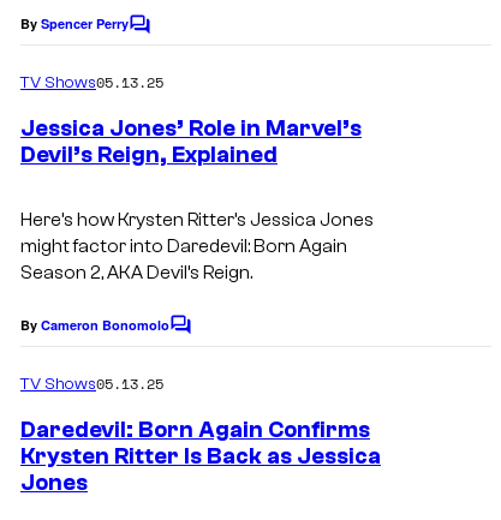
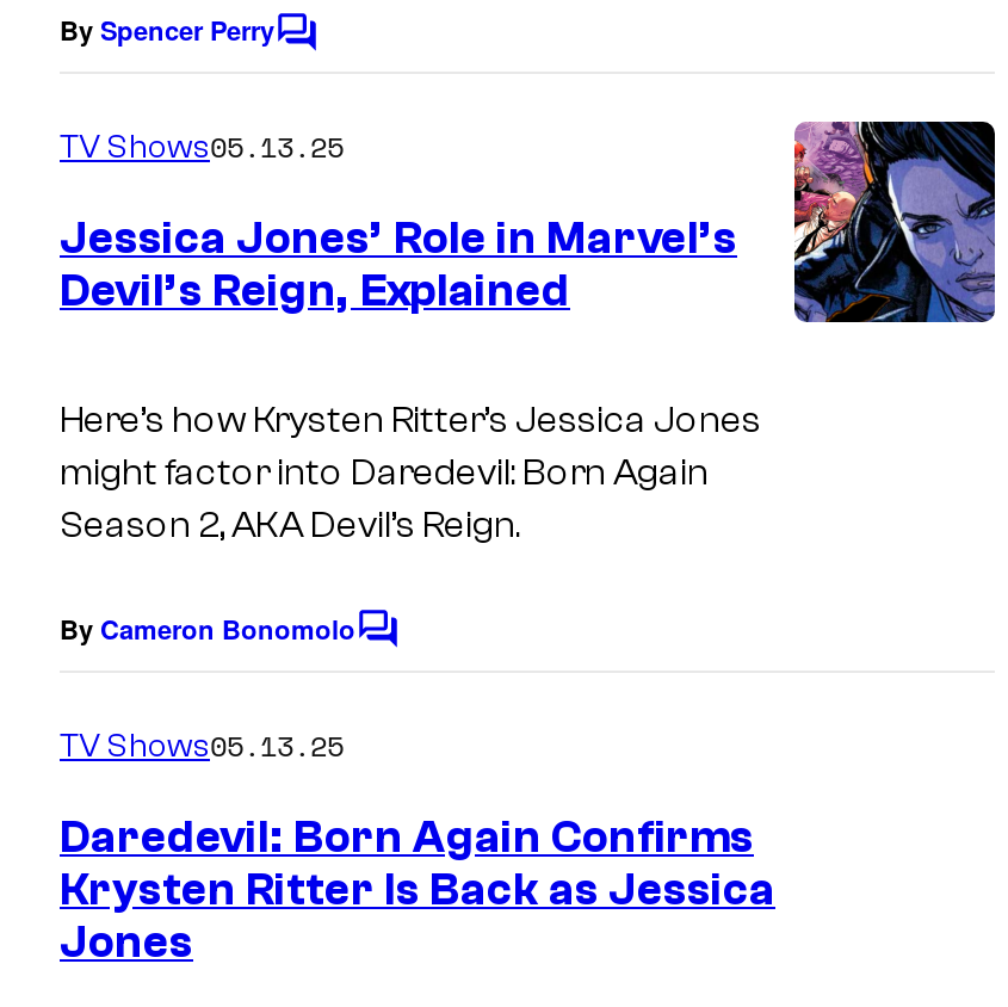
none -> [792,119,997,325] [image]

